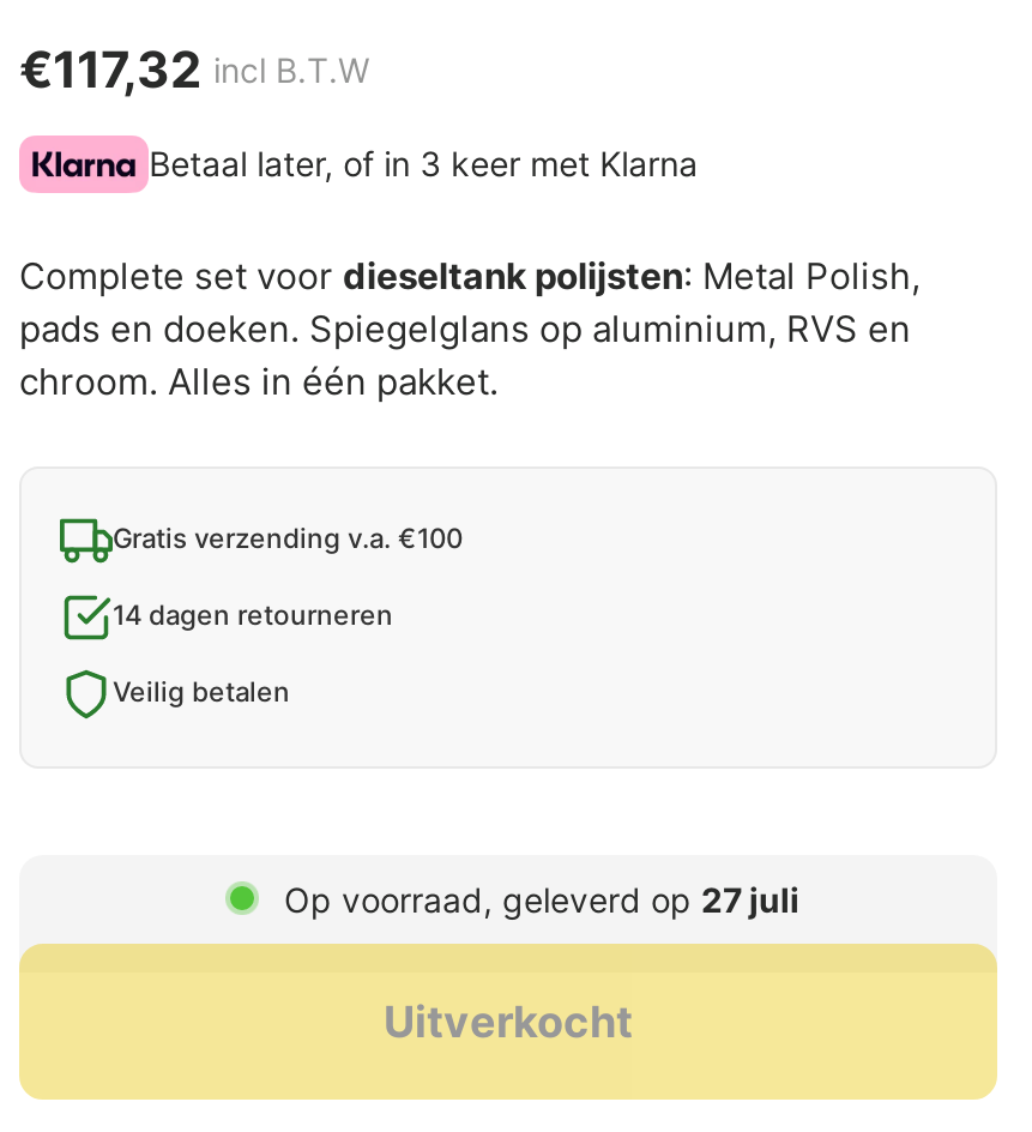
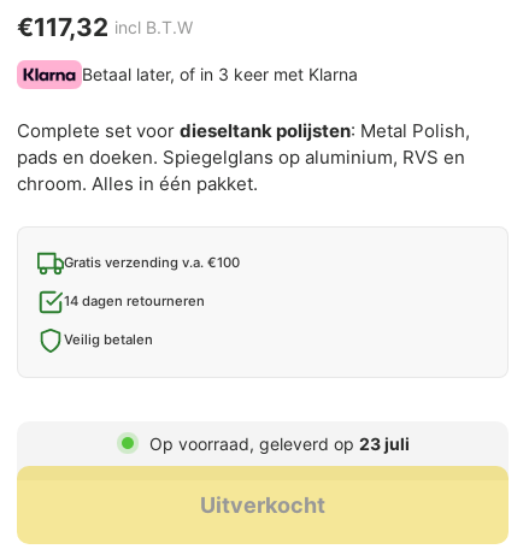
[284,879,799,920] Op voorraad, geleverd op 27 juli -> [149,433,410,454] Op voorraad, geleverd op 23 juli

